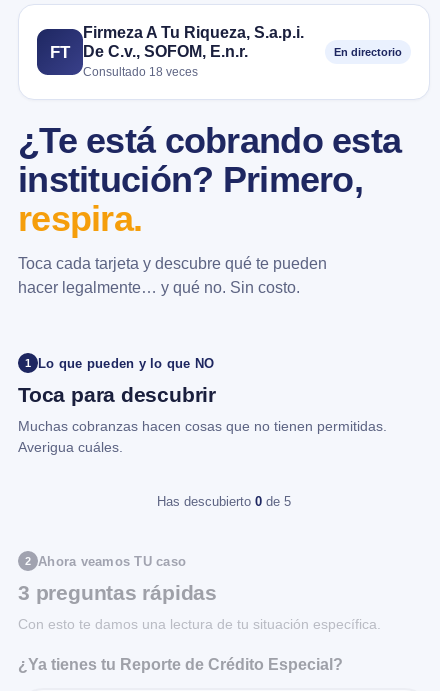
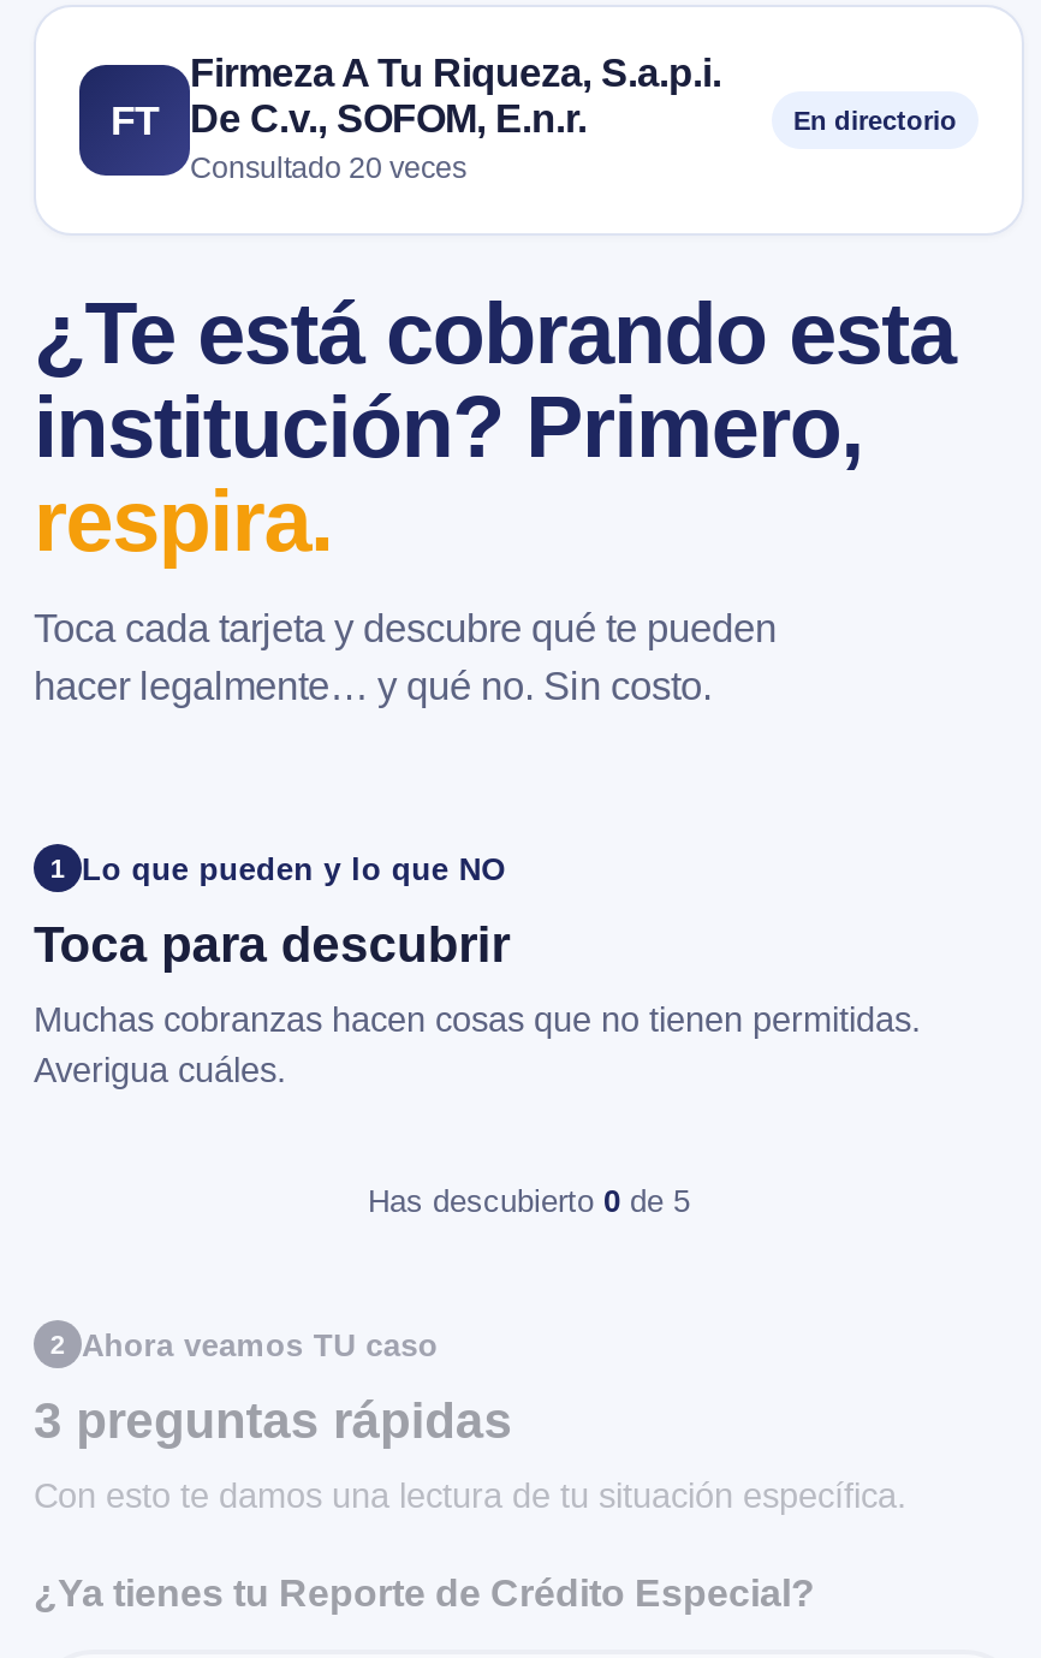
[83,65,198,79] Consultado 18 veces -> [190,153,466,186] Consultado 20 veces

